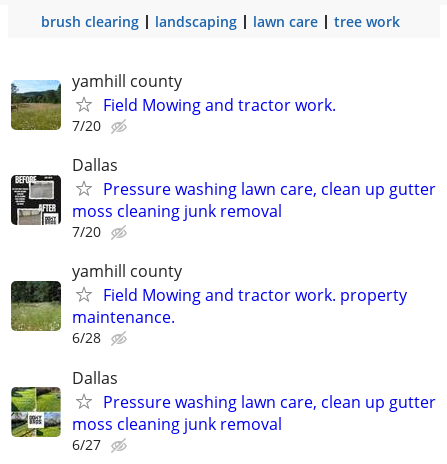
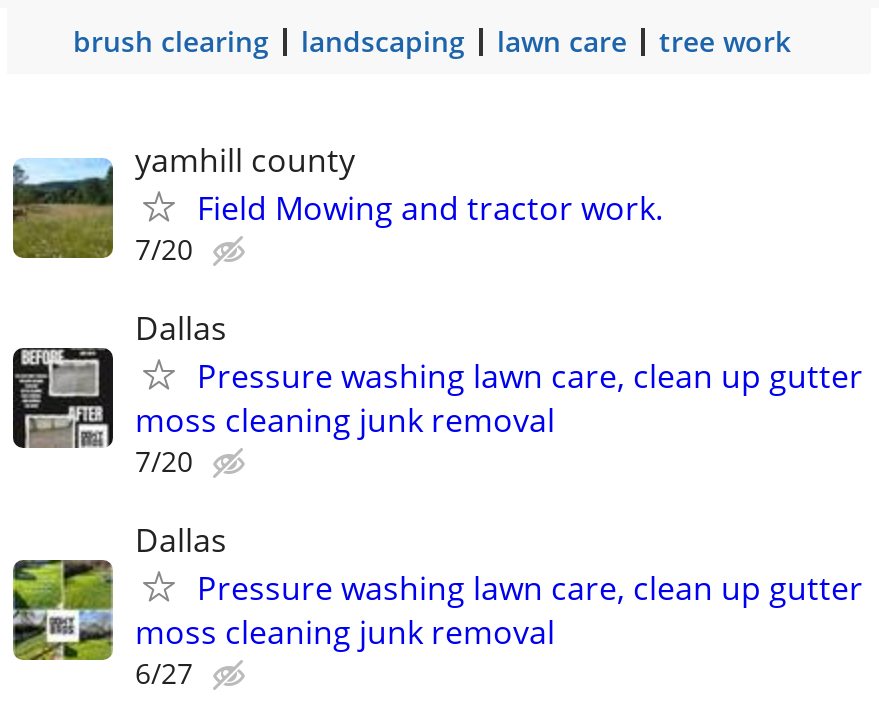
[11,260,407,347] [image] | yamhill county | Field Mowing and tractor work. property | maintenance. | 6/28 -> none

